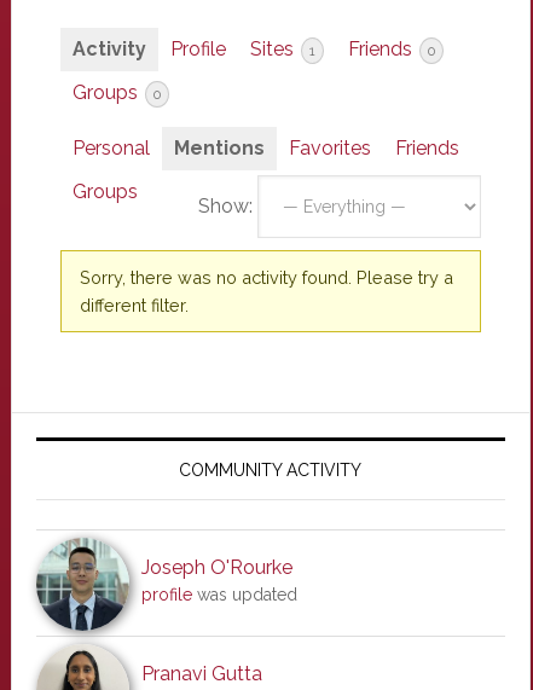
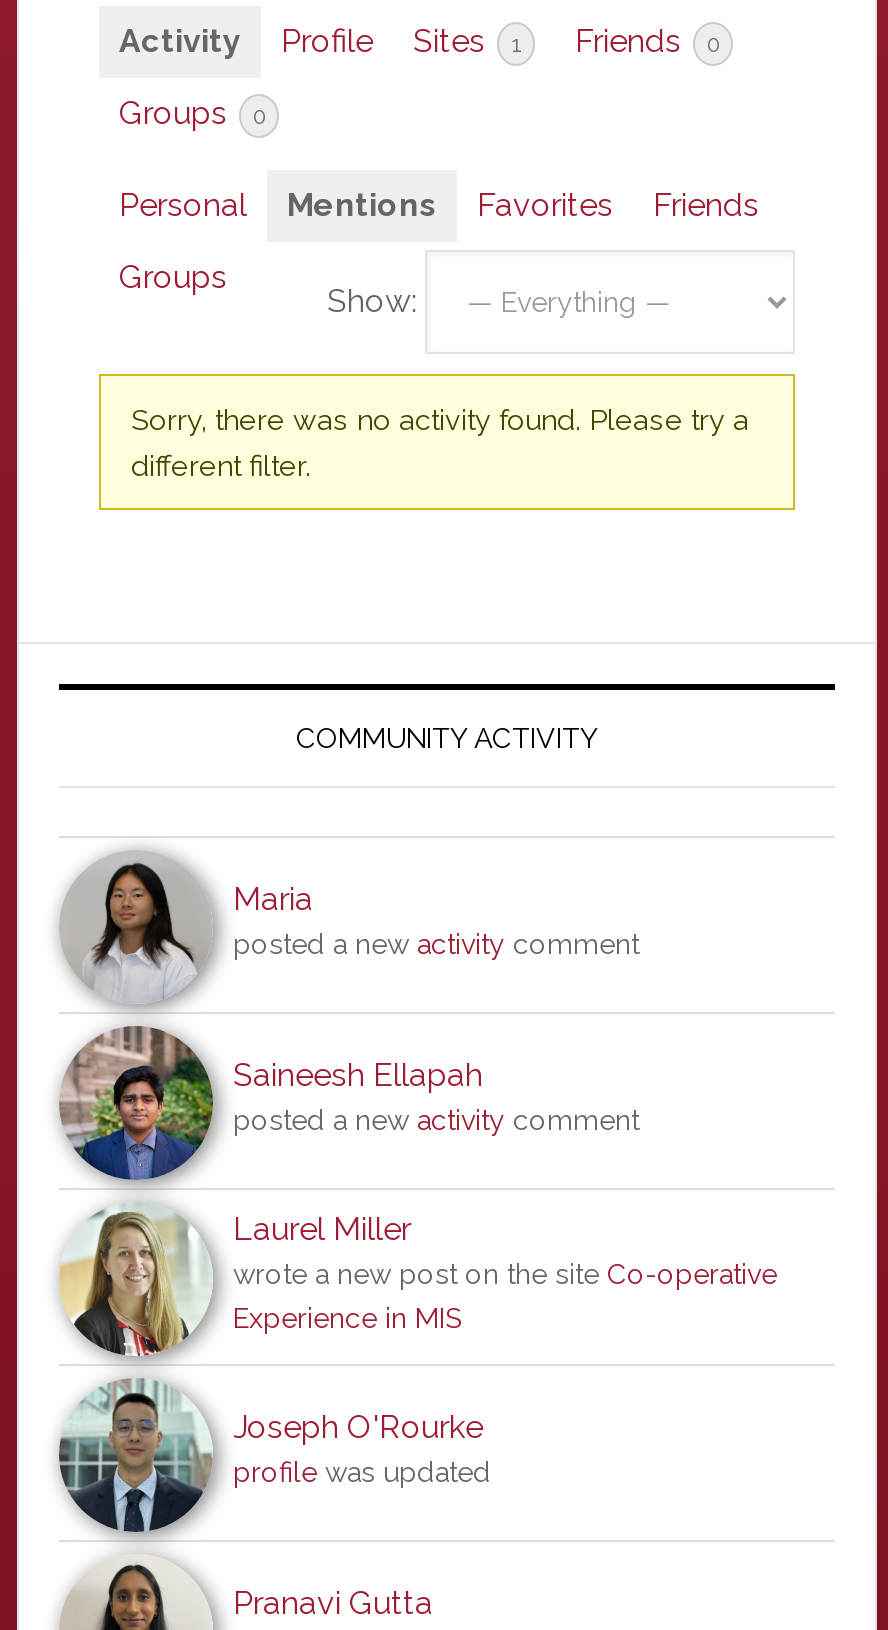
none -> [59,1024,777,1366] [image] | Saineesh Ellapah | posted a new activity comment | Laurel Miller | wrote a new post on the site Co-operative | Experience in MIS
none -> [61,854,639,1004] [image] | Maria | posted a new activity comment

